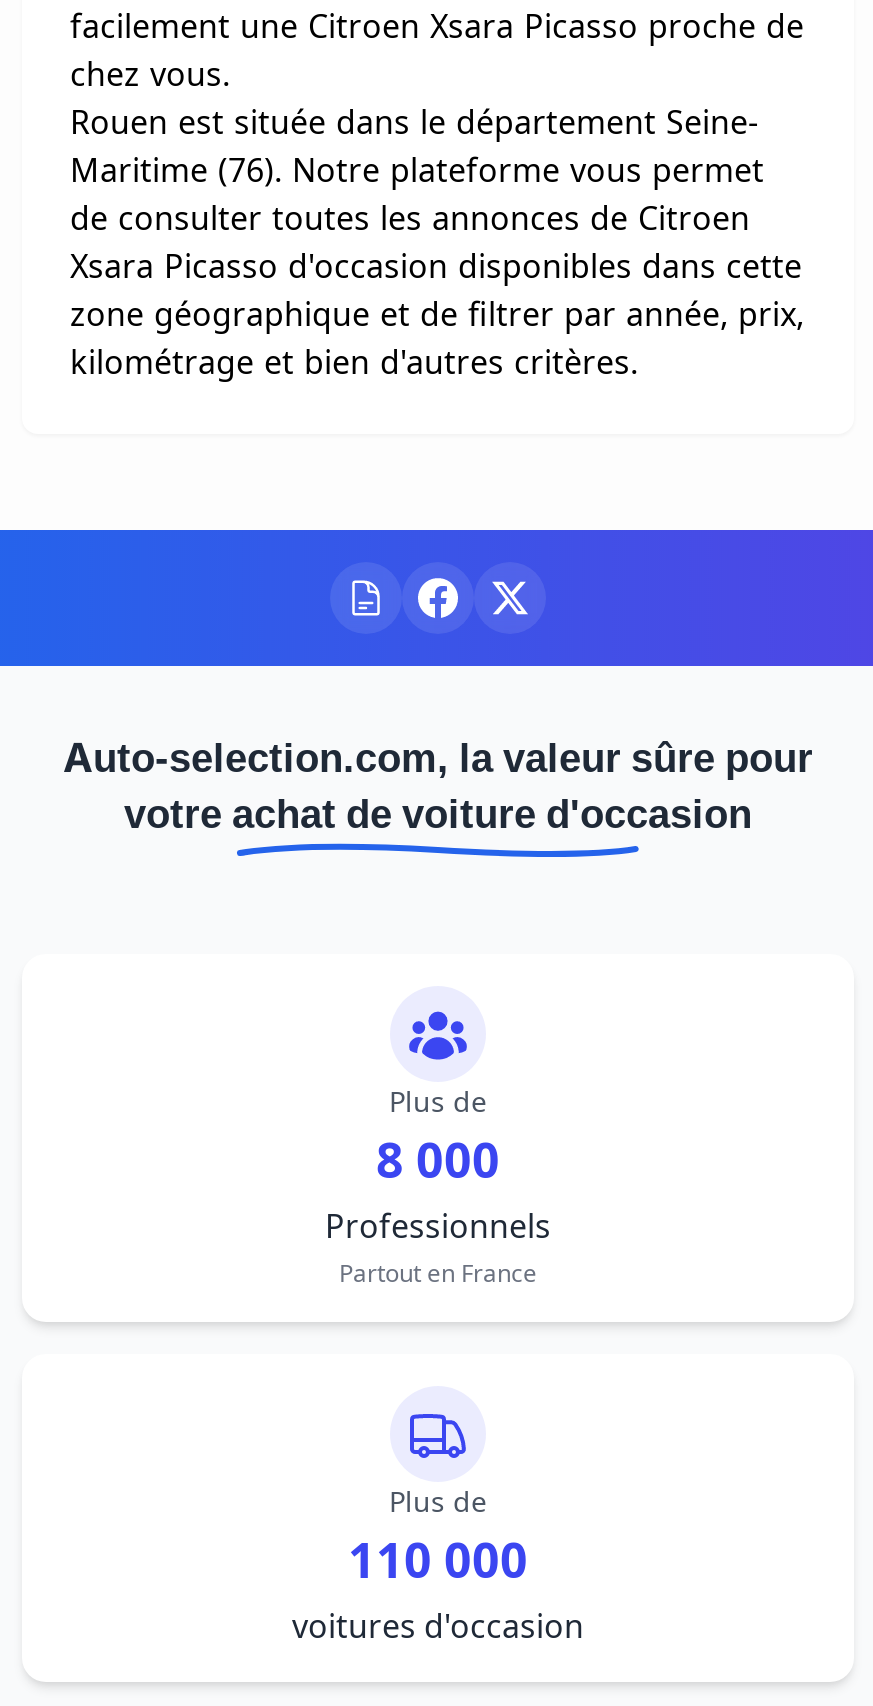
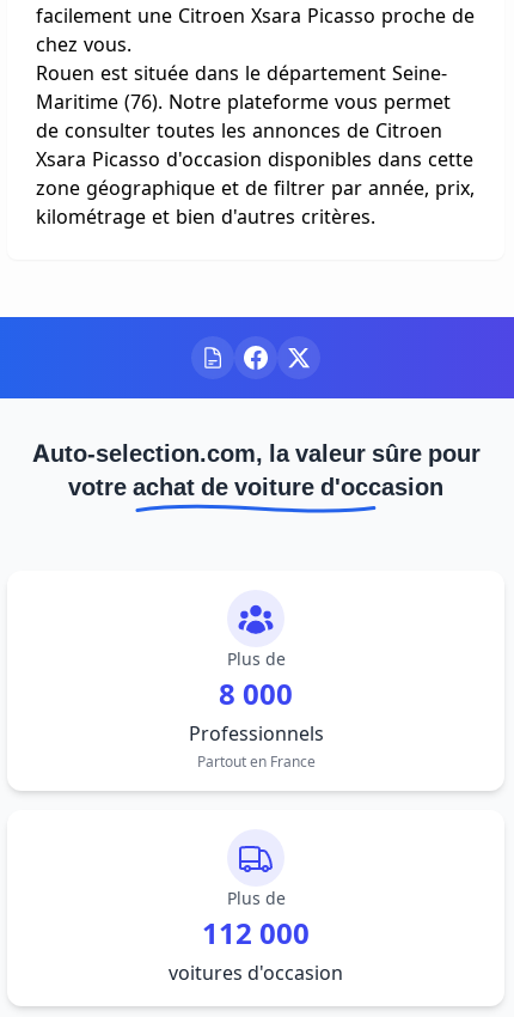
[348,1532,528,1590] 110 000 -> [202,916,310,951] 112 000

